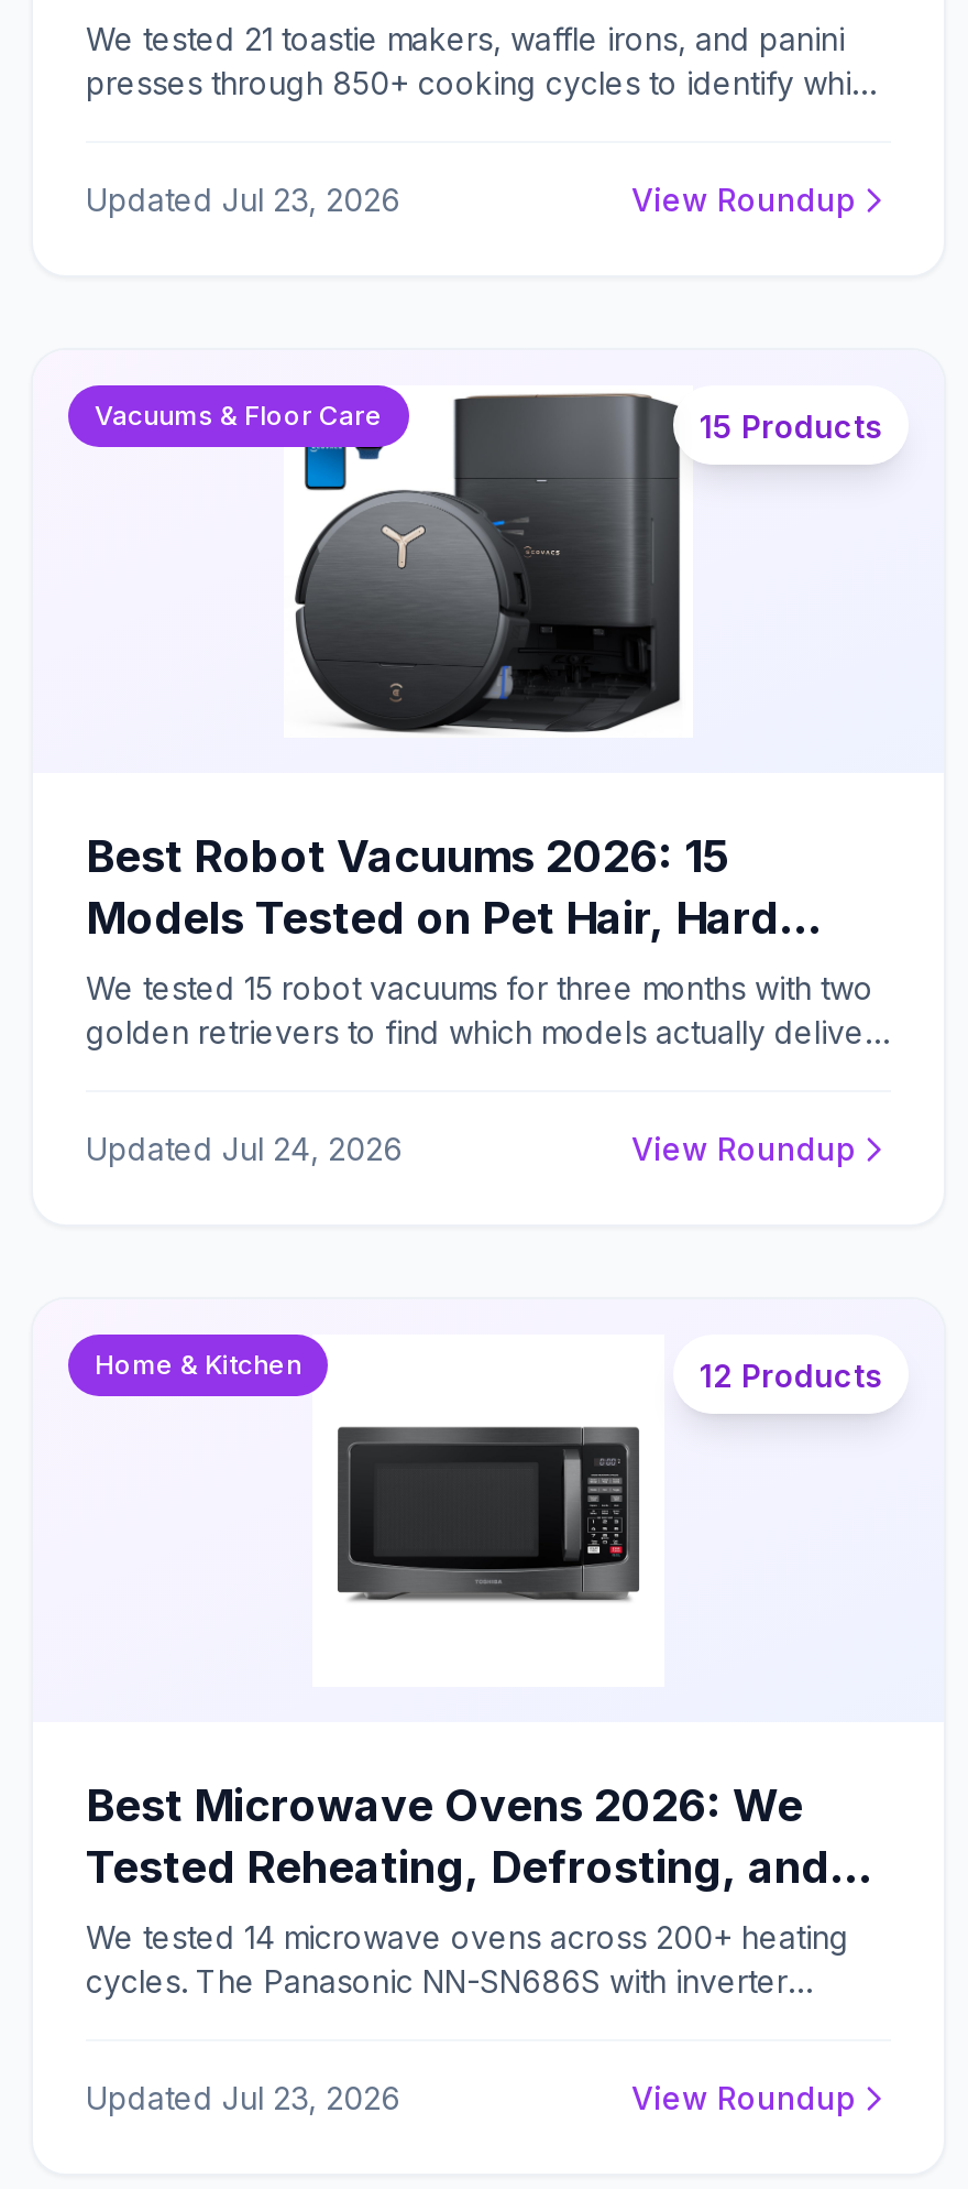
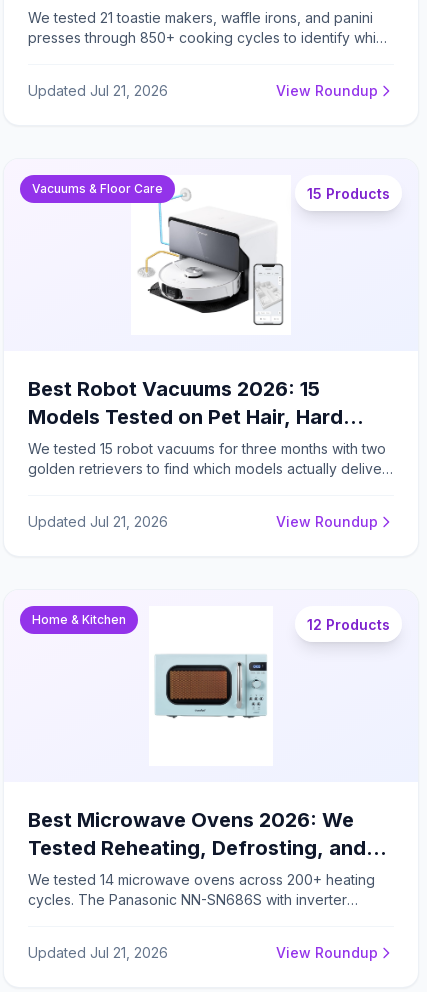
[86,181,400,218] Updated Jul 23, 2026 -> [28,82,168,99] Updated Jul 21, 2026
[293,392,682,736] [image] -> [123,179,298,333] [image]
[86,1130,403,1167] Updated Jul 24, 2026 -> [28,513,168,530] Updated Jul 21, 2026
[334,1425,642,1603] [image] -> [142,648,280,727] [image]
[86,2079,400,2116] Updated Jul 23, 2026 -> [28,944,168,961] Updated Jul 21, 2026

